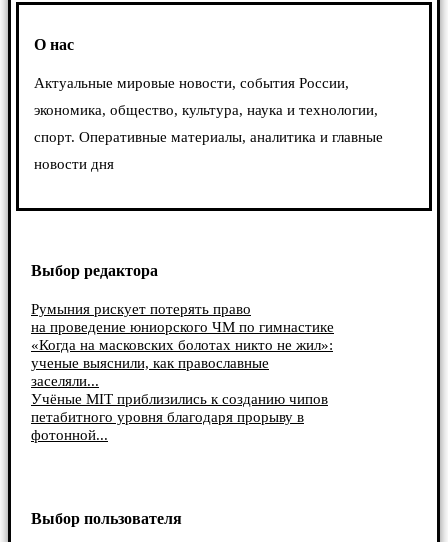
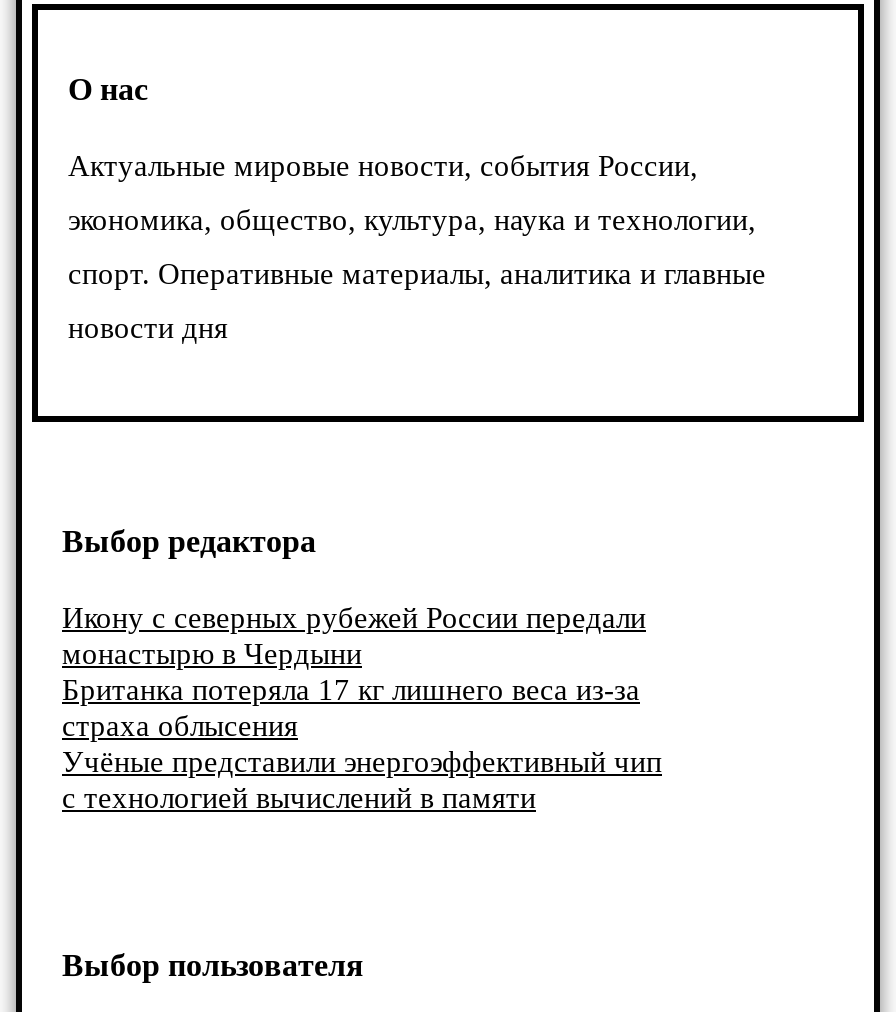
[31,301,334,443] Румыния рискует потерять право | на проведение юниорского ЧМ по гимнастике | «Когда на масковских болотах никто не жил»: | ученые выяснили, как православные | заселяли... | Учёные MIT приблизились к созданию чипов | петабитного уровня благодаря прорыву в | фотонной... -> [62,602,662,814] Икону с северных рубежей России передали | монастырю в Чердыни | Британка потеряла 17 кг лишнего веса из-за | страха облысения | Учёные представили энергоэффективный чип | с технологией вычислений в памяти

